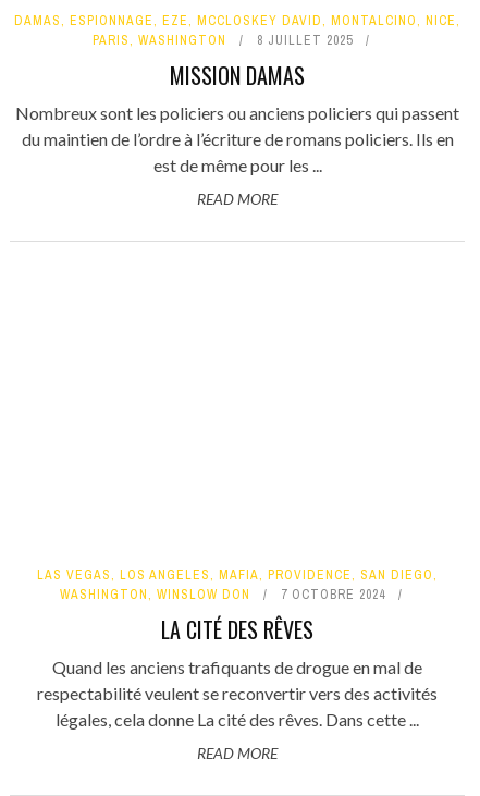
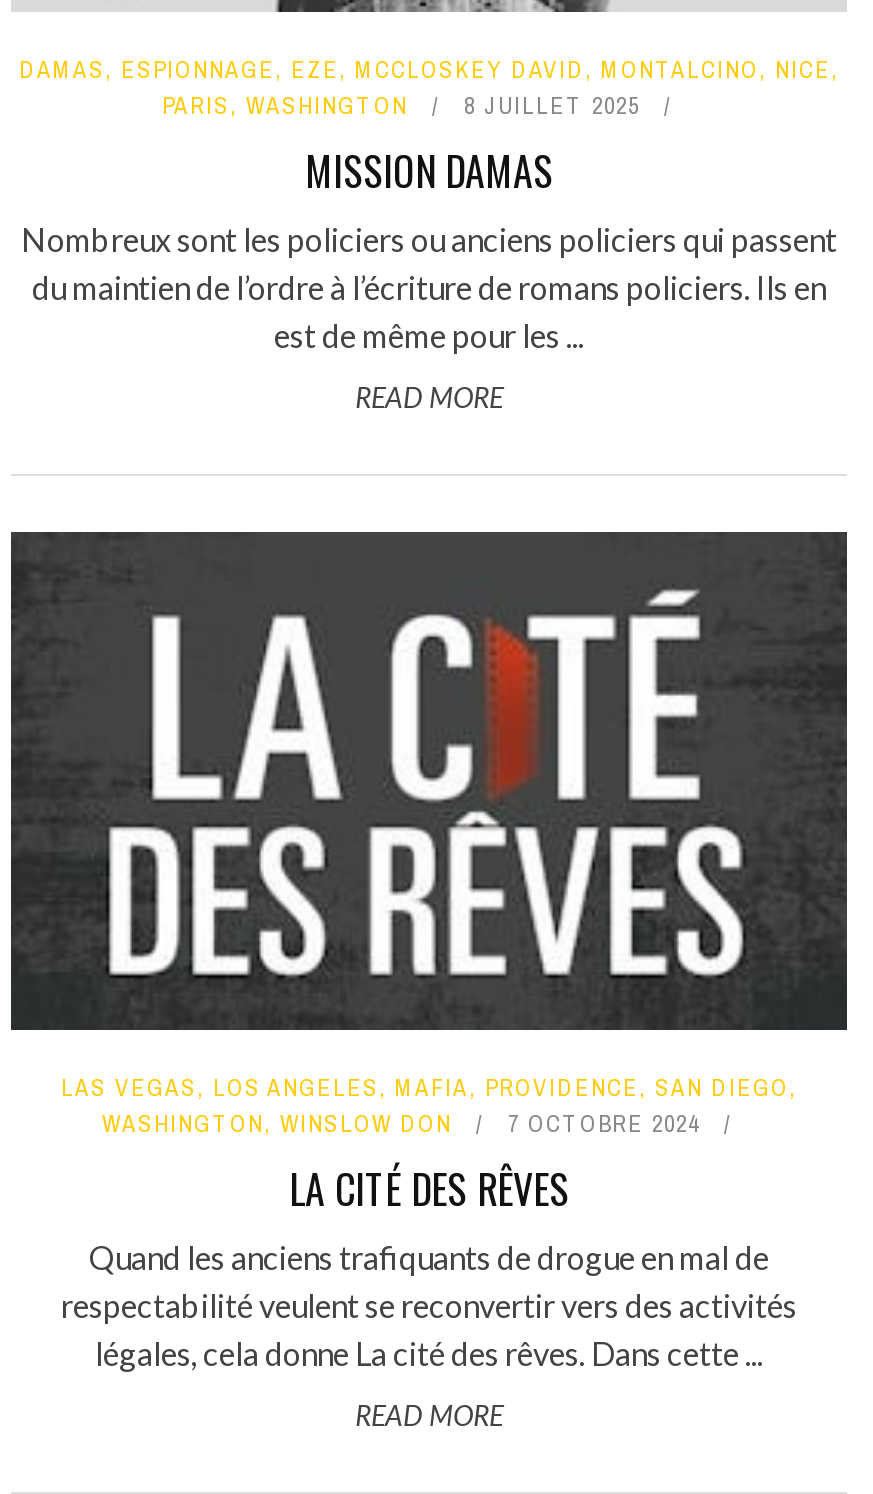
none -> [9,530,849,1032] [image]

